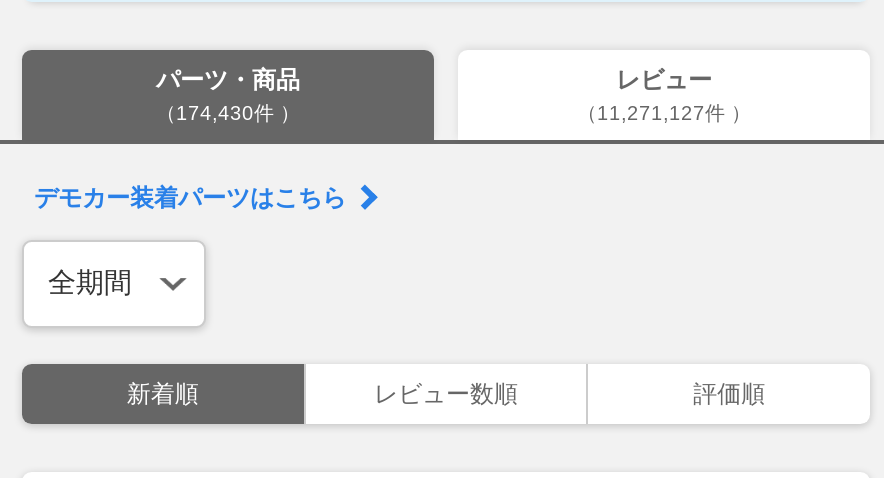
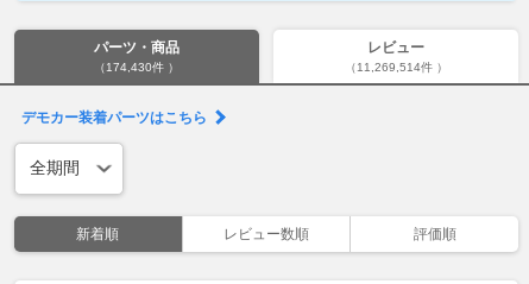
[577,101,751,123] （11,271,127件 ） -> [344,60,448,73] （11,269,514件 ）

